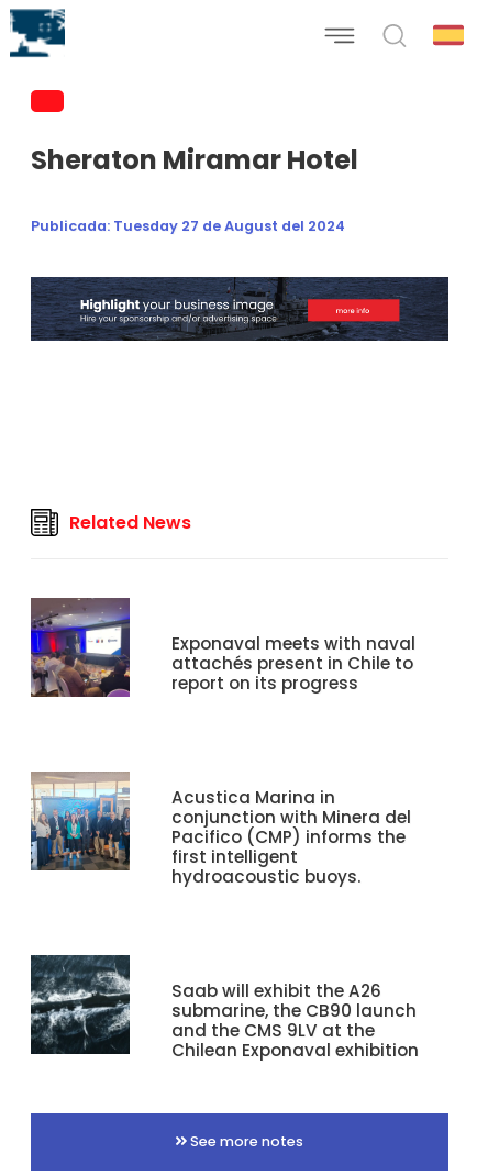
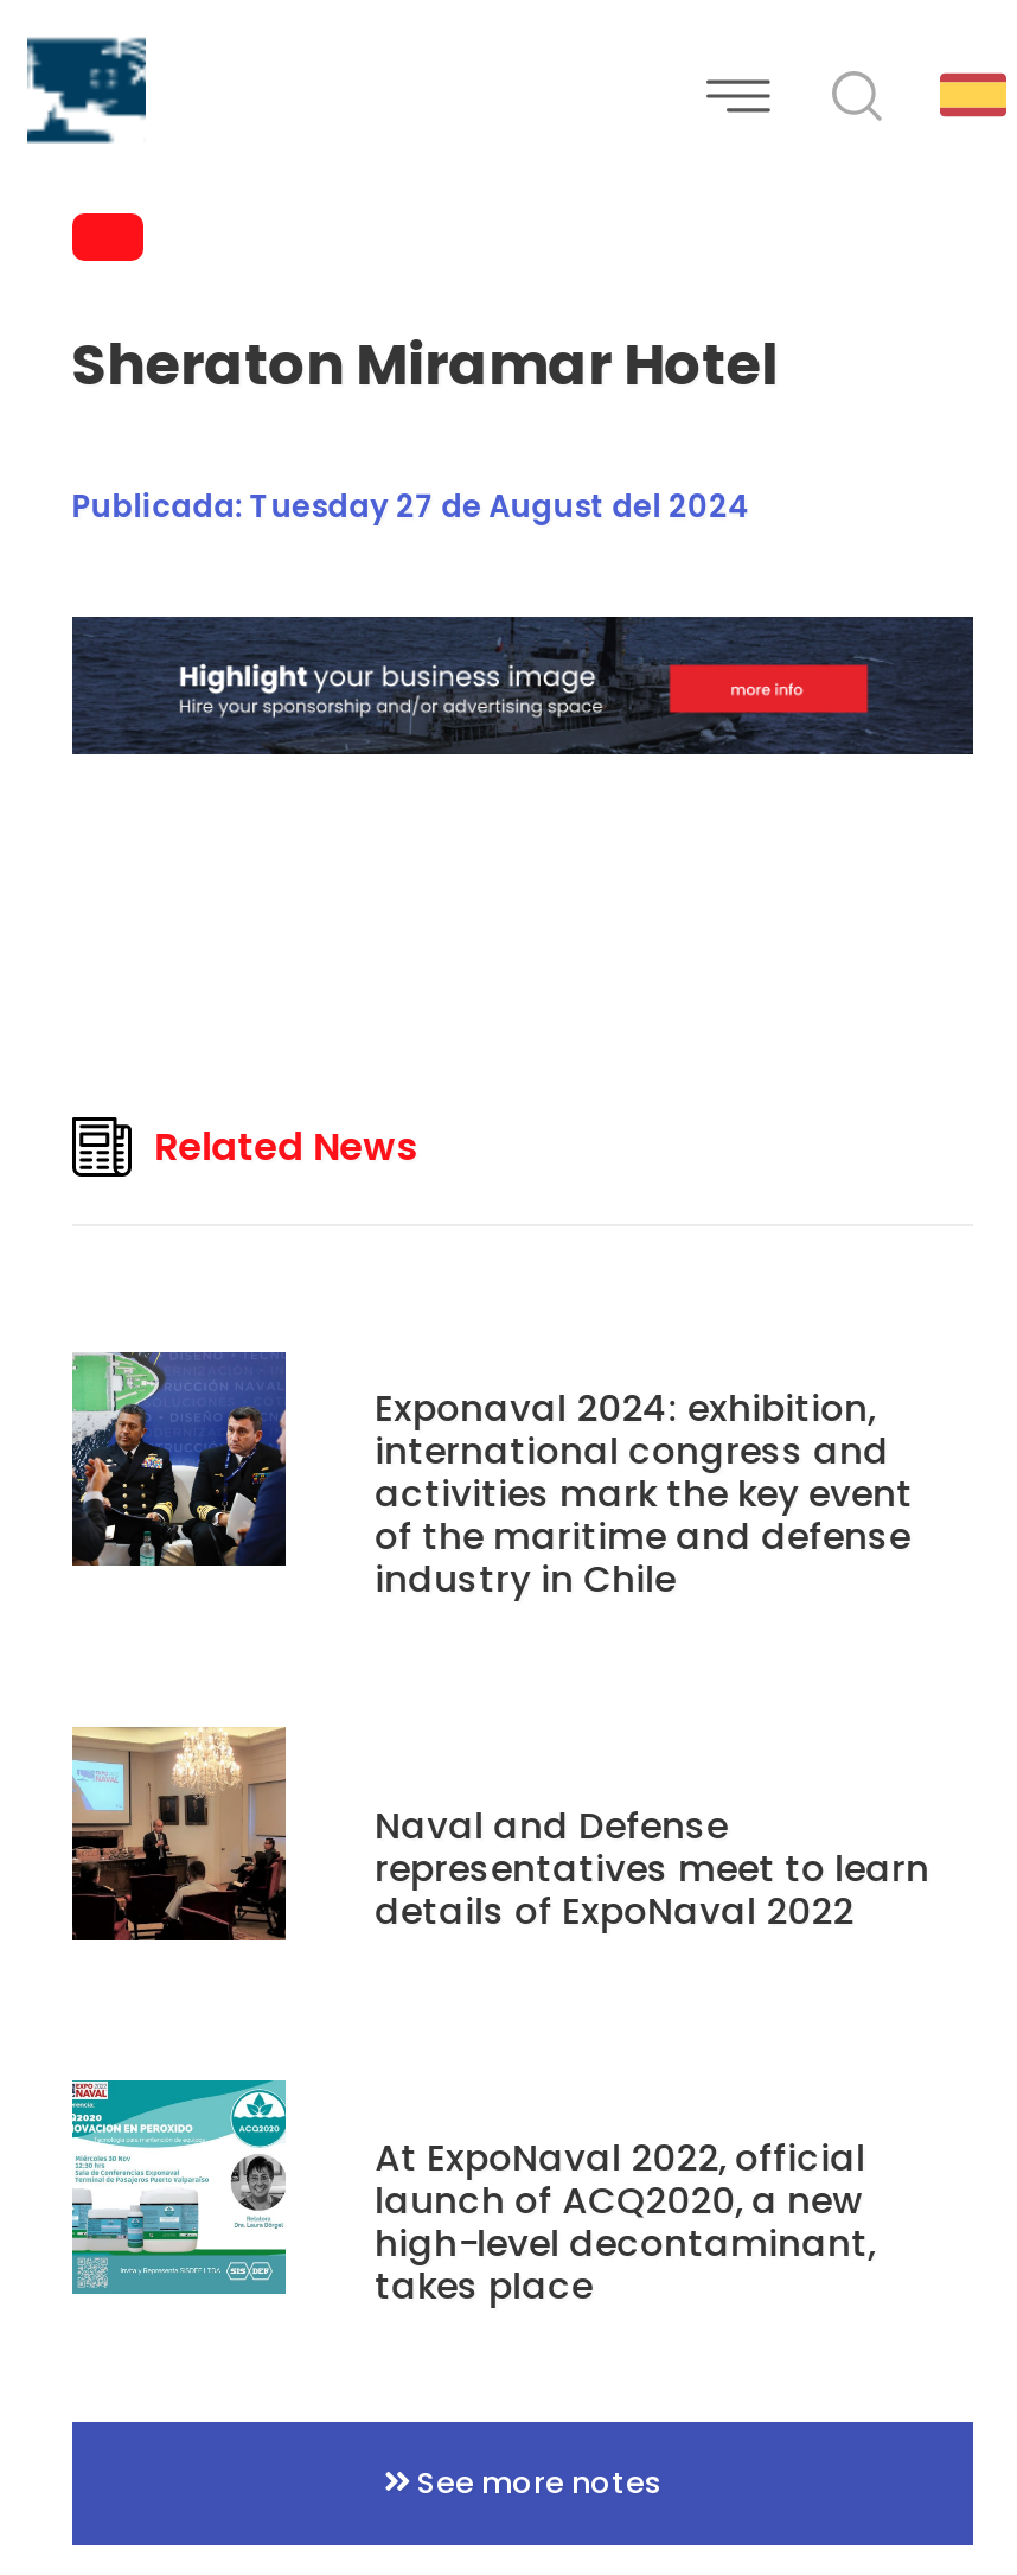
[30,597,415,717] [image] | Exponaval meets with naval | attachés present in Chile to | report on its progress -> [70,1309,913,1604] [image] | Exponaval 2024: exhibition, | international congress and | activities mark the key event | of the maritime and defense | industry in Chile
[30,770,411,890] [image] | Acustica Marina in | conjunction with Minera del | Pacifico (CMP) informs the | first intelligent | hydroacoustic buoys. -> [70,1684,930,1943] [image] | Naval and Defense | representatives meet to learn | details of ExpoNaval 2022
[30,954,418,1062] [image] | Saab will exhibit the A26 | submarine, the CB90 launch | and the CMS 9LV at the | Chilean Exponaval exhibition -> [70,2078,875,2311] [image] | At ExpoNaval 2022, official | launch of ACQ2020, a new | high-level decontaminant, | takes place

